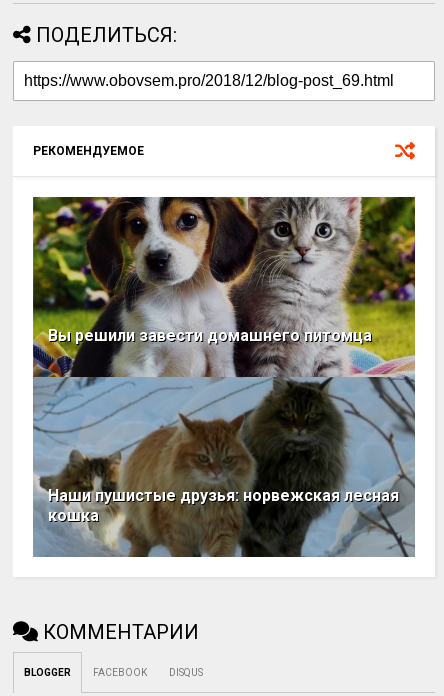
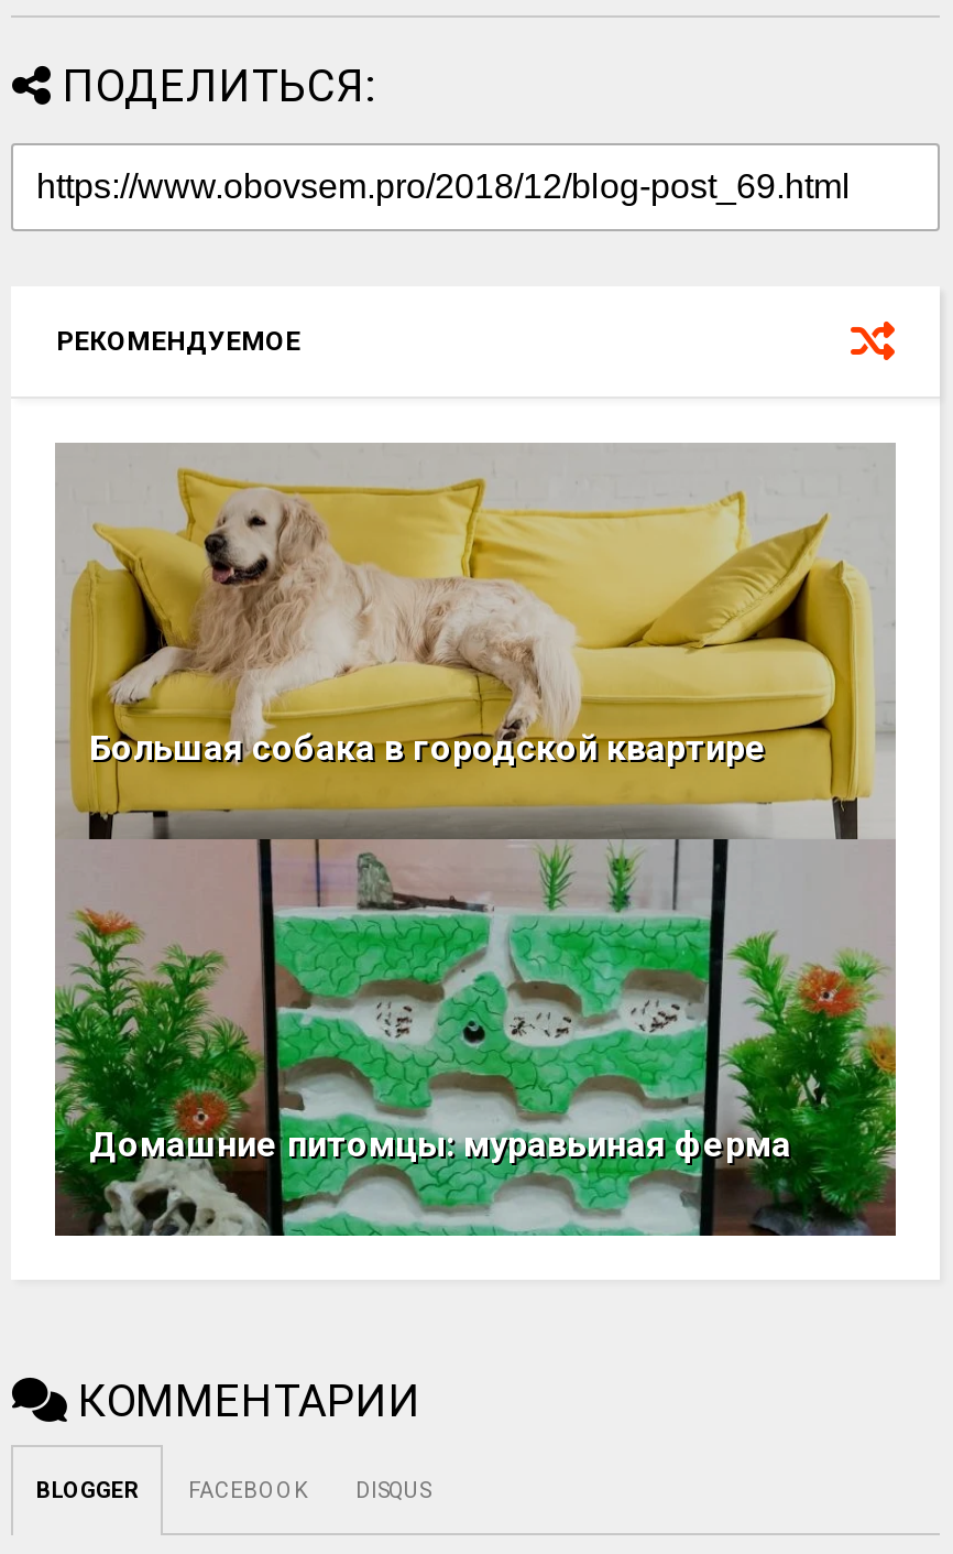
[32,197,416,558] [image] | Вы решили завести домашнего питомца -> [53,445,898,1238] [image] | Большая собака в городской квартире
[48,486,399,525] Наши пушистые друзья: норвежская лесная | кошка -> [89,1124,791,1166] Домашние питомцы: муравьиная ферма

